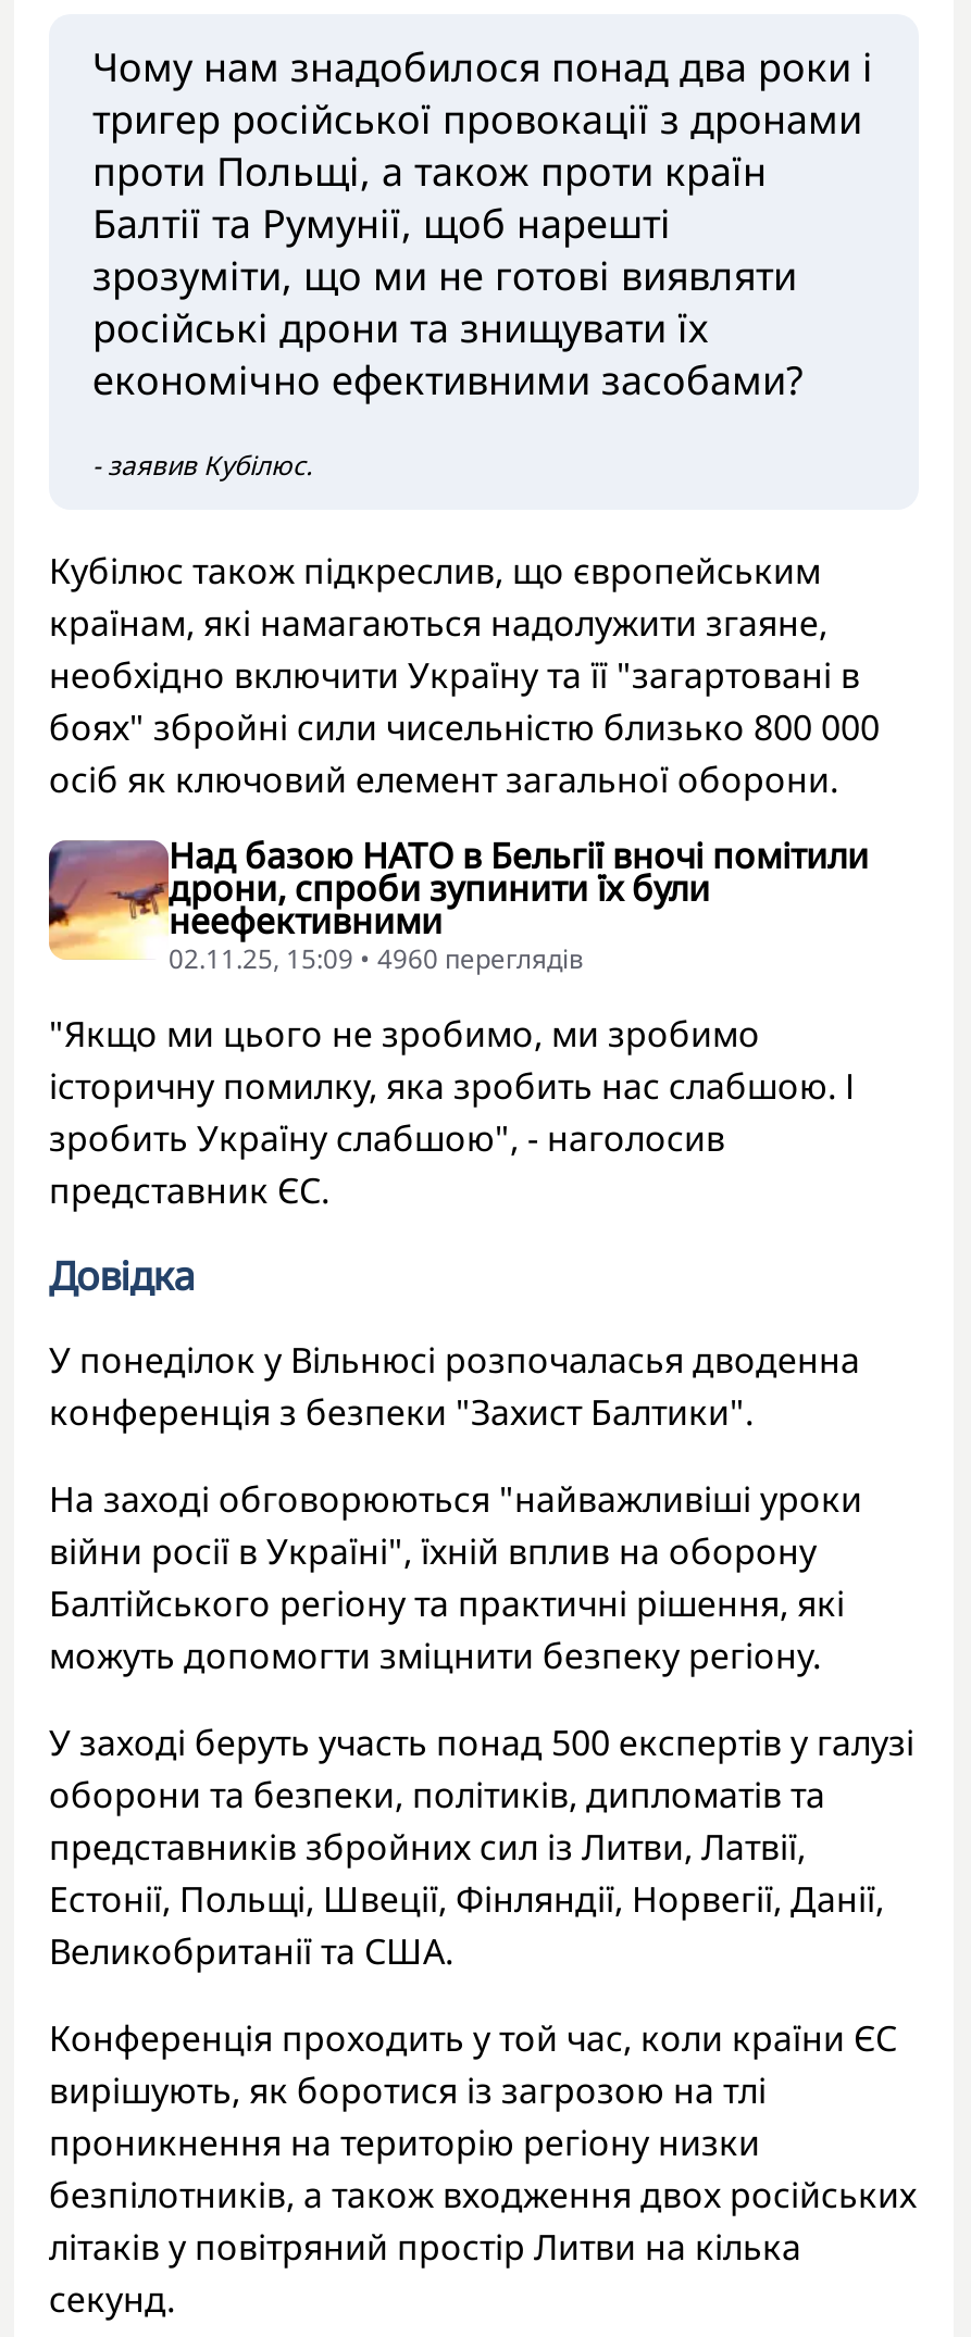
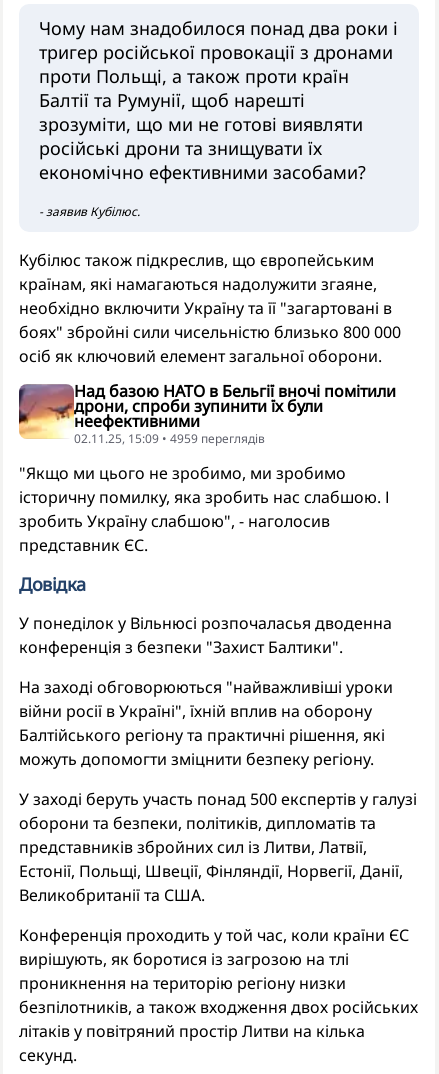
[169,940,584,977] 02.11.25, 15:09 • 4960 переглядiв -> [74,429,265,446] 02.11.25, 15:09 • 4959 переглядiв

